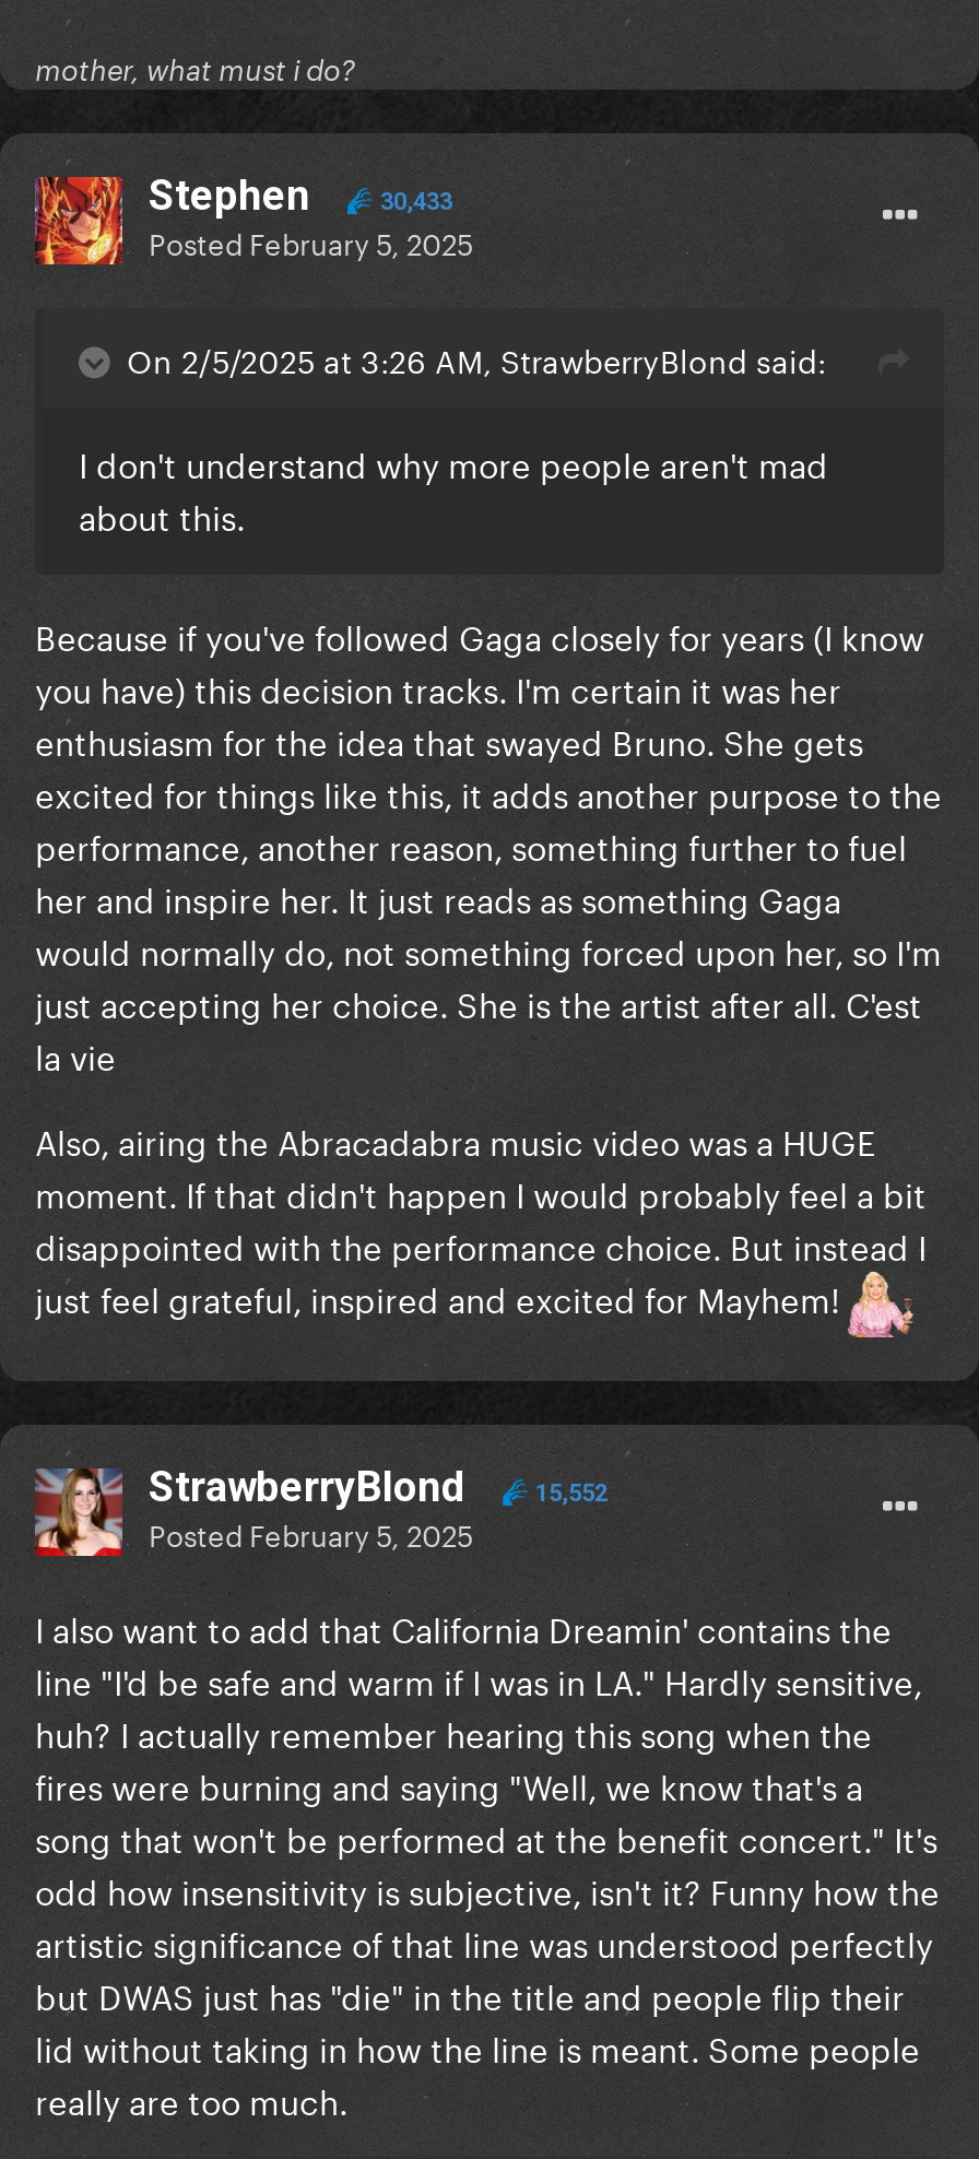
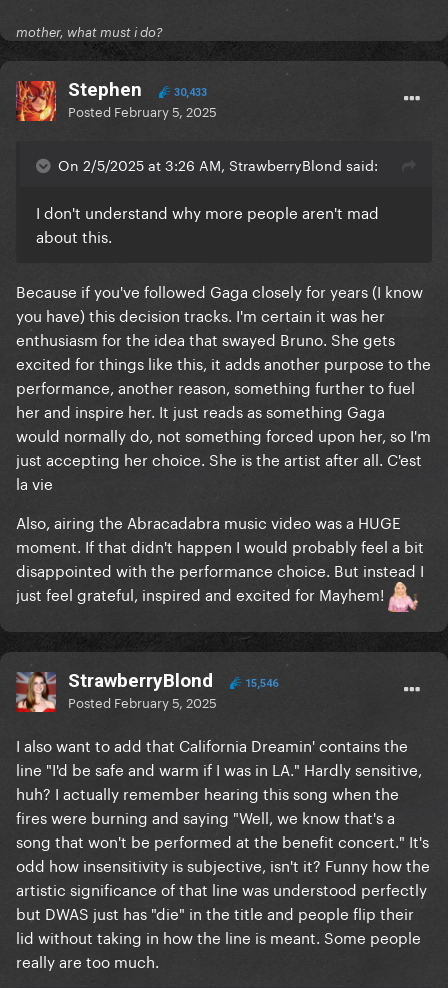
[529,1480,608,1509] 15,552 -> [242,677,278,690] 15,546

